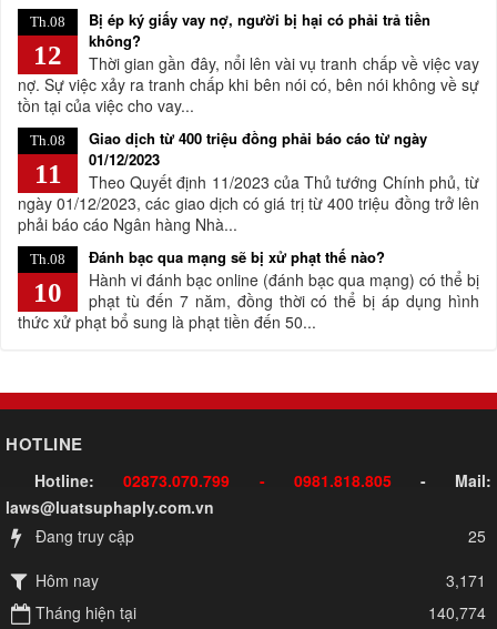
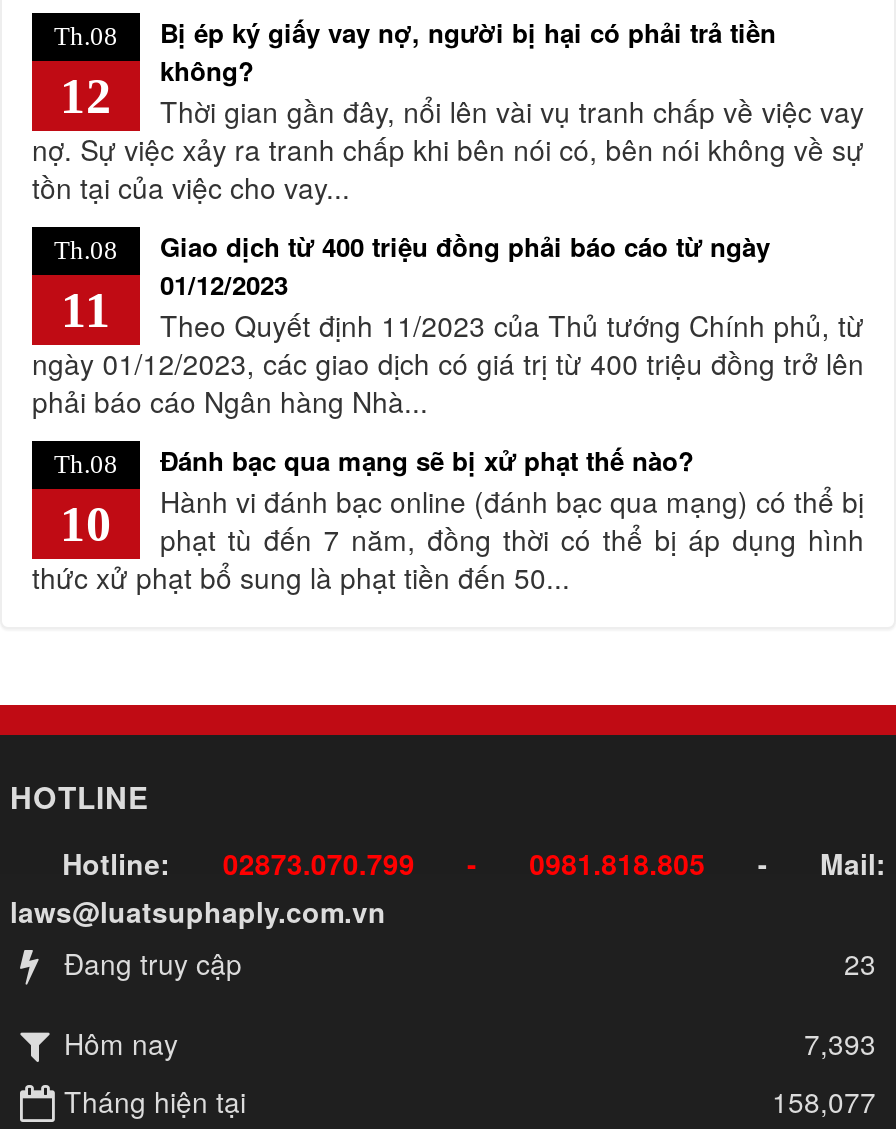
[468,524,486,546] 25 -> [844,942,876,982] 23
[446,569,486,591] 3,171 -> [804,1022,876,1062] 7,393
[428,601,486,623] 140,774 -> [772,1080,876,1120] 158,077

